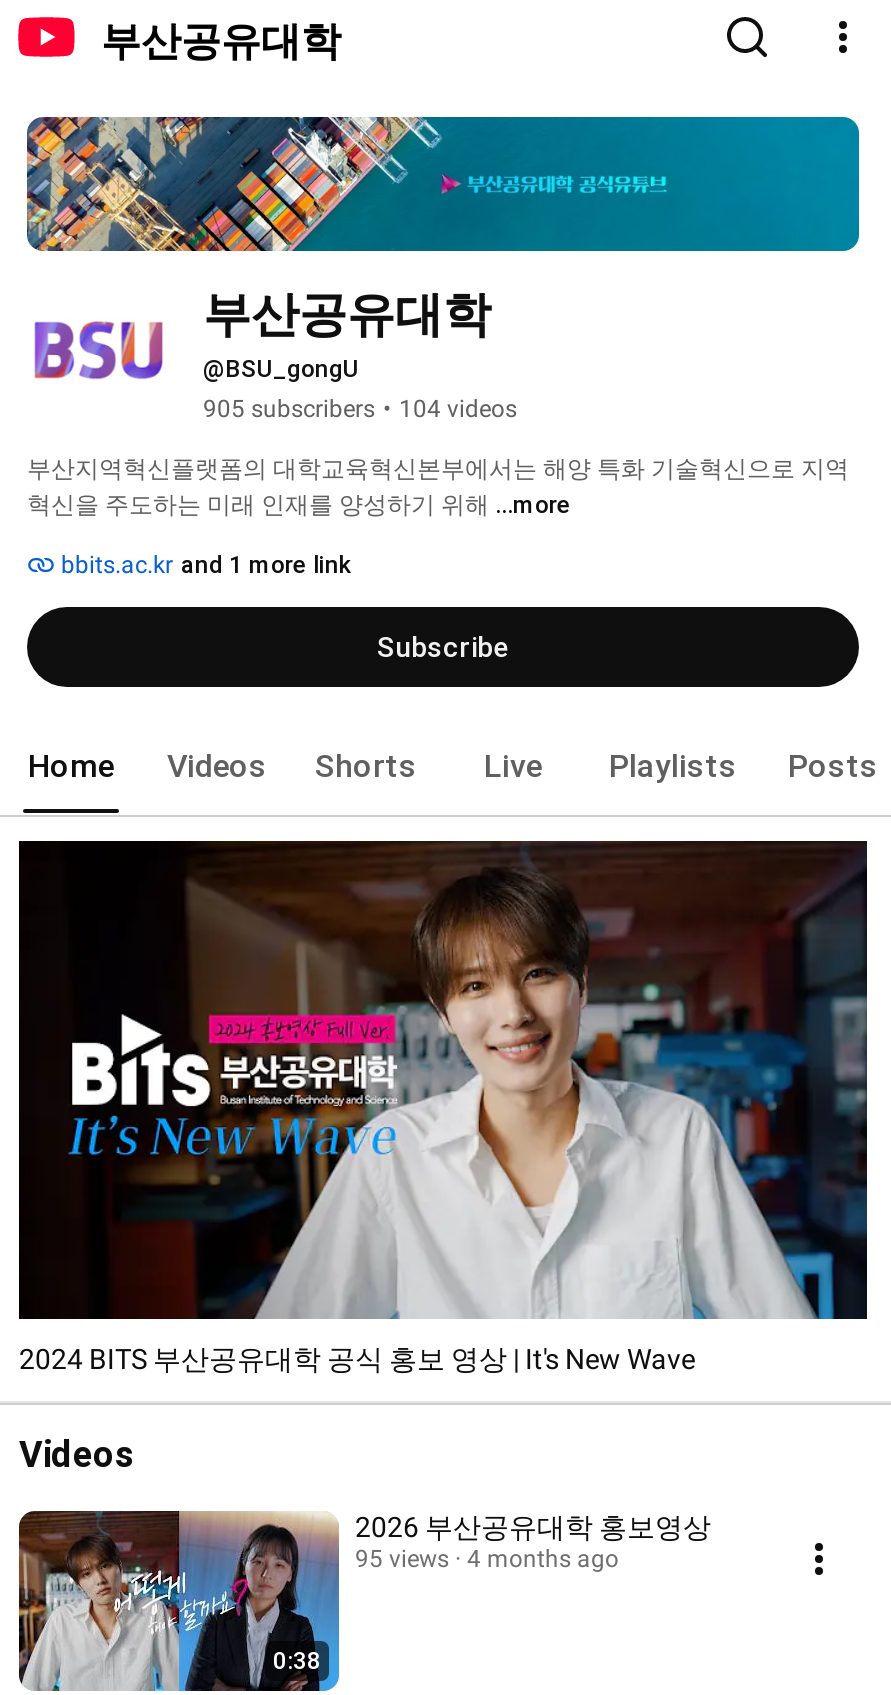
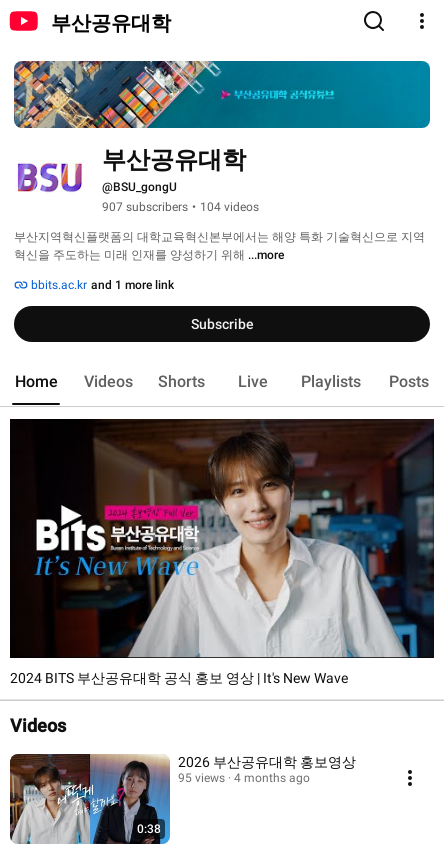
[203,395,517,423] 905 subscribers • 104 videos -> [102,200,259,214] 907 subscribers • 104 videos

